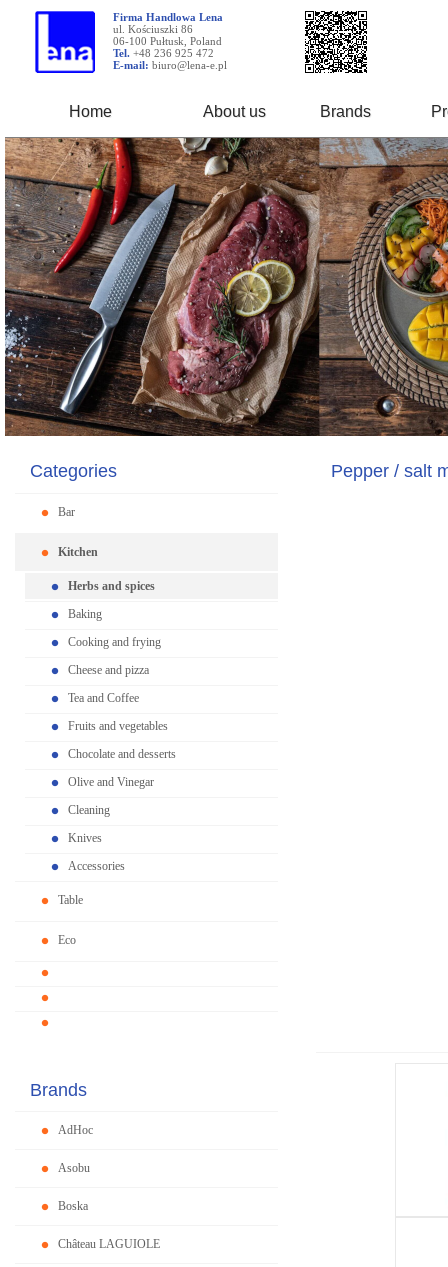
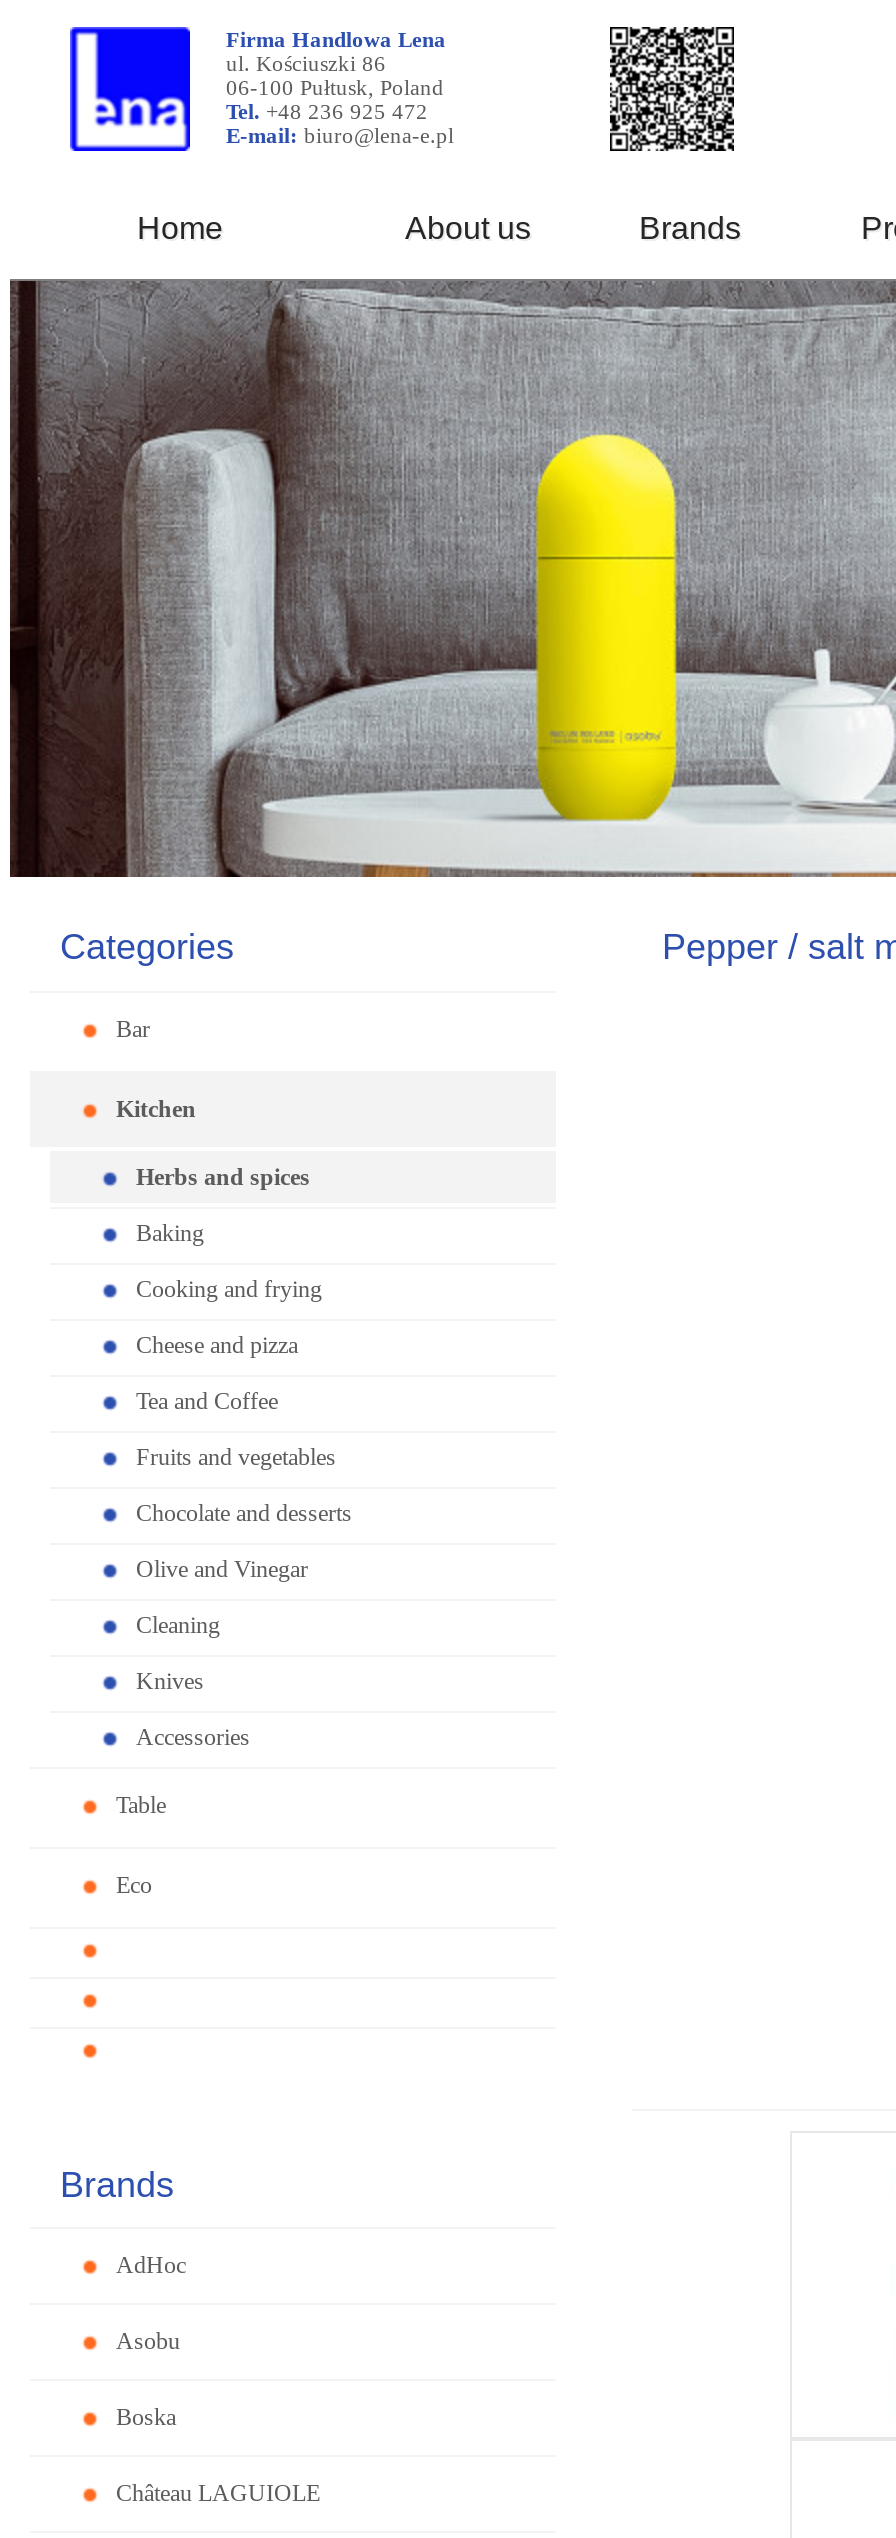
[4,137,445,437] [image] -> [8,279,890,879] [image]

